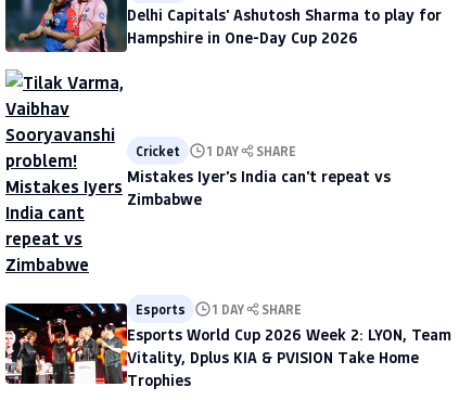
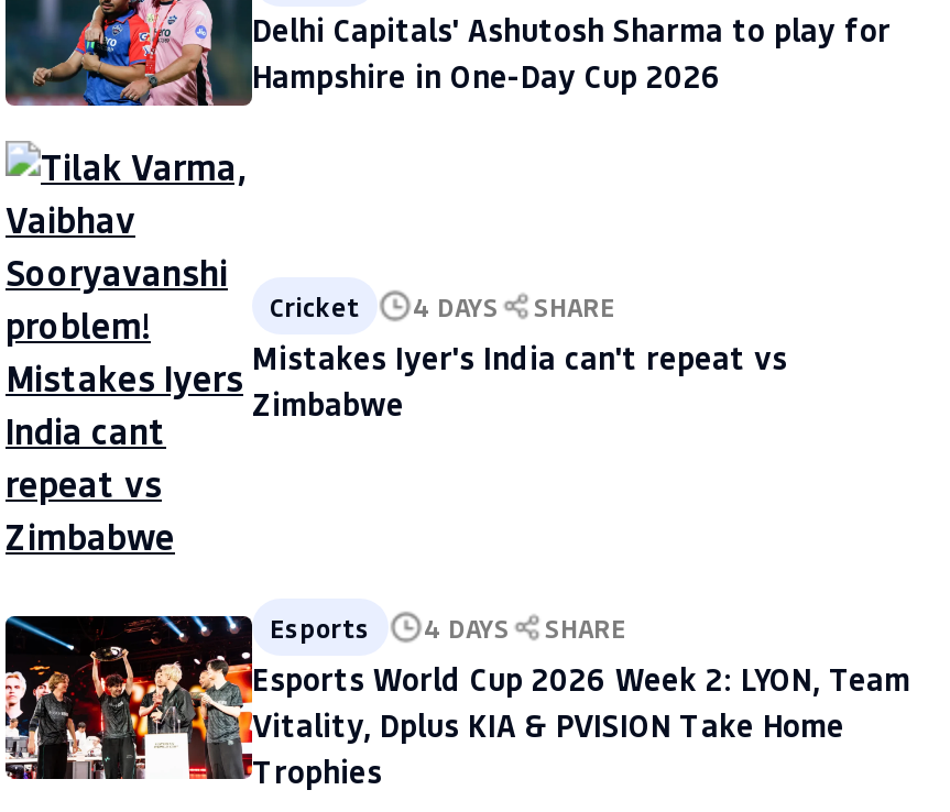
[136,143,296,160] Cricket 1 DAY SHARE -> [270,289,615,325] Cricket 4 DAYS SHARE
[136,301,302,318] Esports 1 DAY SHARE -> [270,611,626,646] Esports 4 DAYS SHARE

